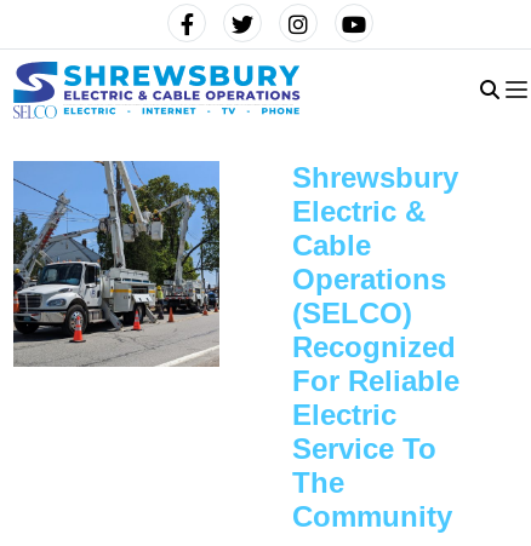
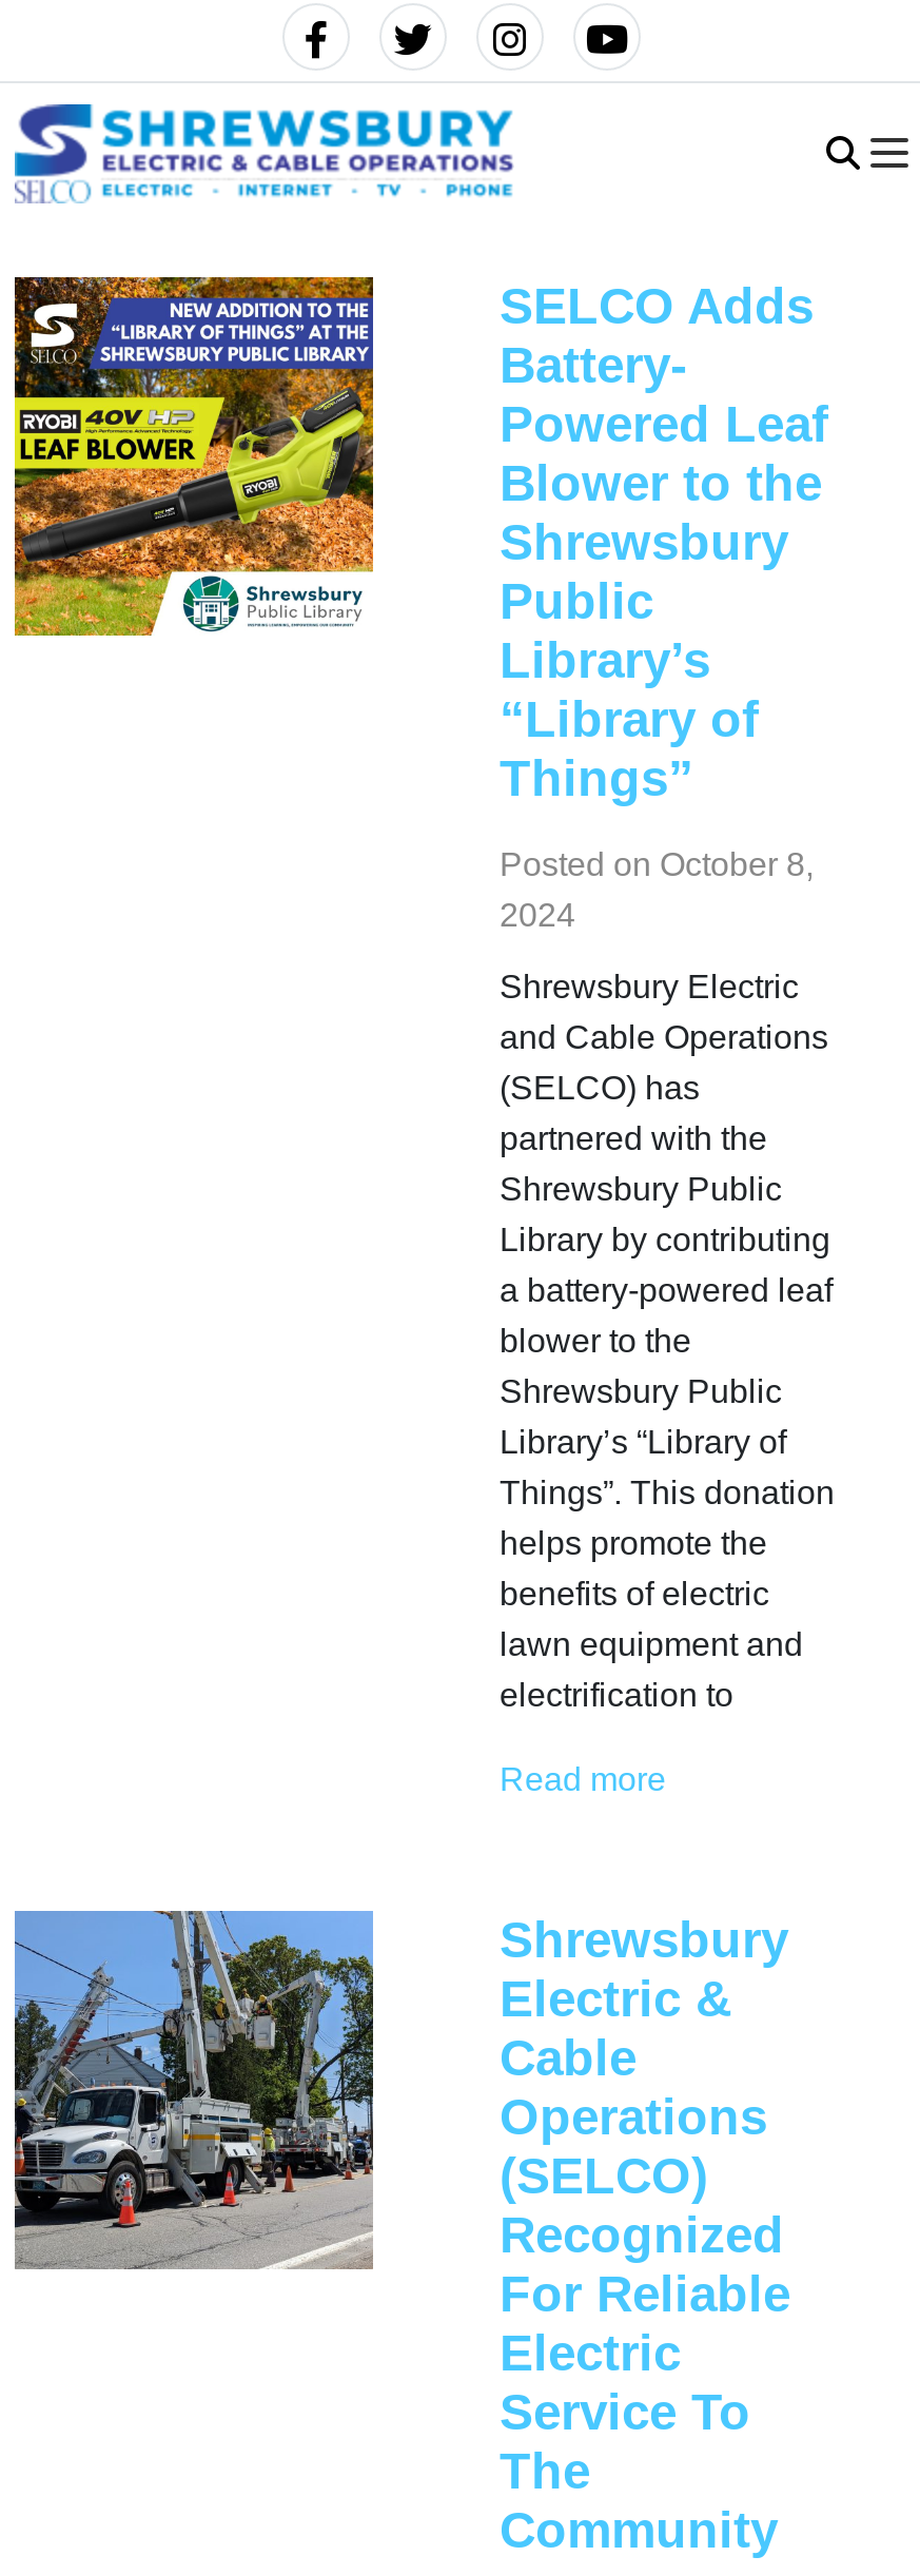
none -> [13,275,375,638] [image]
none -> [500,277,835,1797] SELCO Adds | Battery- | Powered Leaf | Blower to the | Shrewsbury | Public | Library’s | “Library of | Things” | Posted on October 8, | 2024 | Shrewsbury Electric | and Cable Operations | (SELCO) has | partnered with the | Shrewsbury Public | Library by contributing | a battery-powered leaf | blower to the | Shrewsbury Public | Library’s “Library of | Things”. This donation | helps promote the | benefits of electric | lawn equipment and | electrification to | Read more

